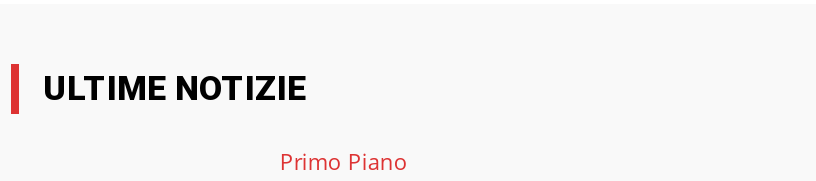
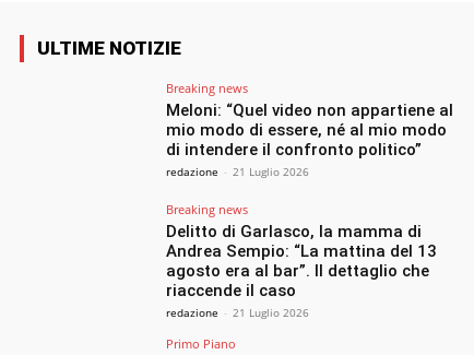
none -> [166,79,454,320] Breaking news | Meloni: “Quel video non appartiene al | mio modo di essere, né al mio modo | di intendere il confronto politico” | redazione - 21 Luglio 2026 | Breaking news | Delitto di Garlasco, la mamma di | Andrea Sempio: “La mattina del 13 | agosto era al bar”. Il dettaglio che | riaccende il caso | redazione - 21 Luglio 2026

